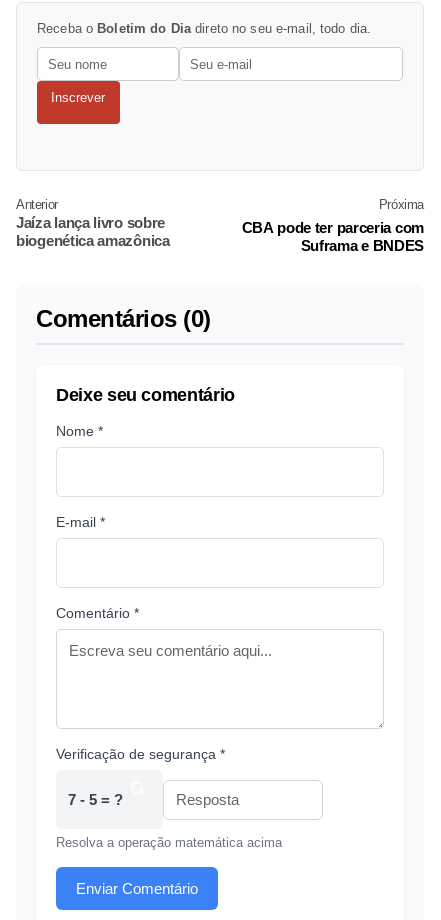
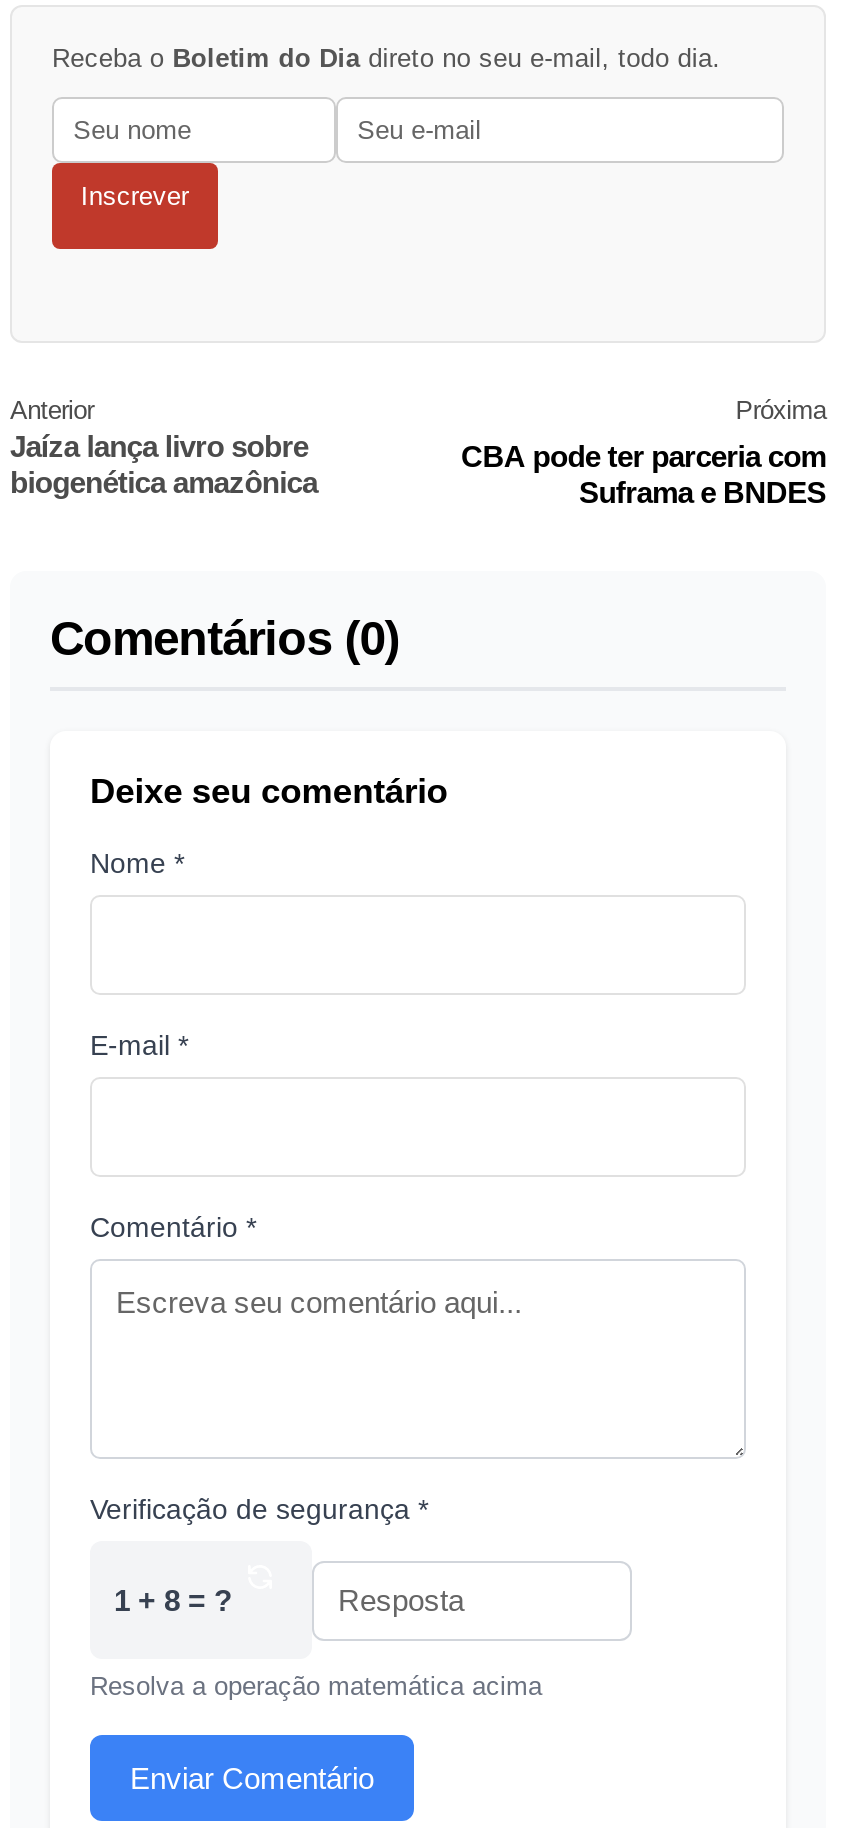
[68,791,123,808] 7 - 5 = ? -> [114,1582,232,1616] 1 + 8 = ?

